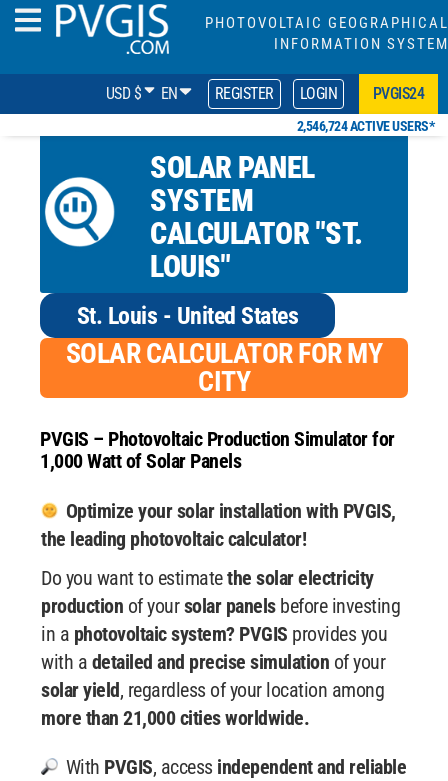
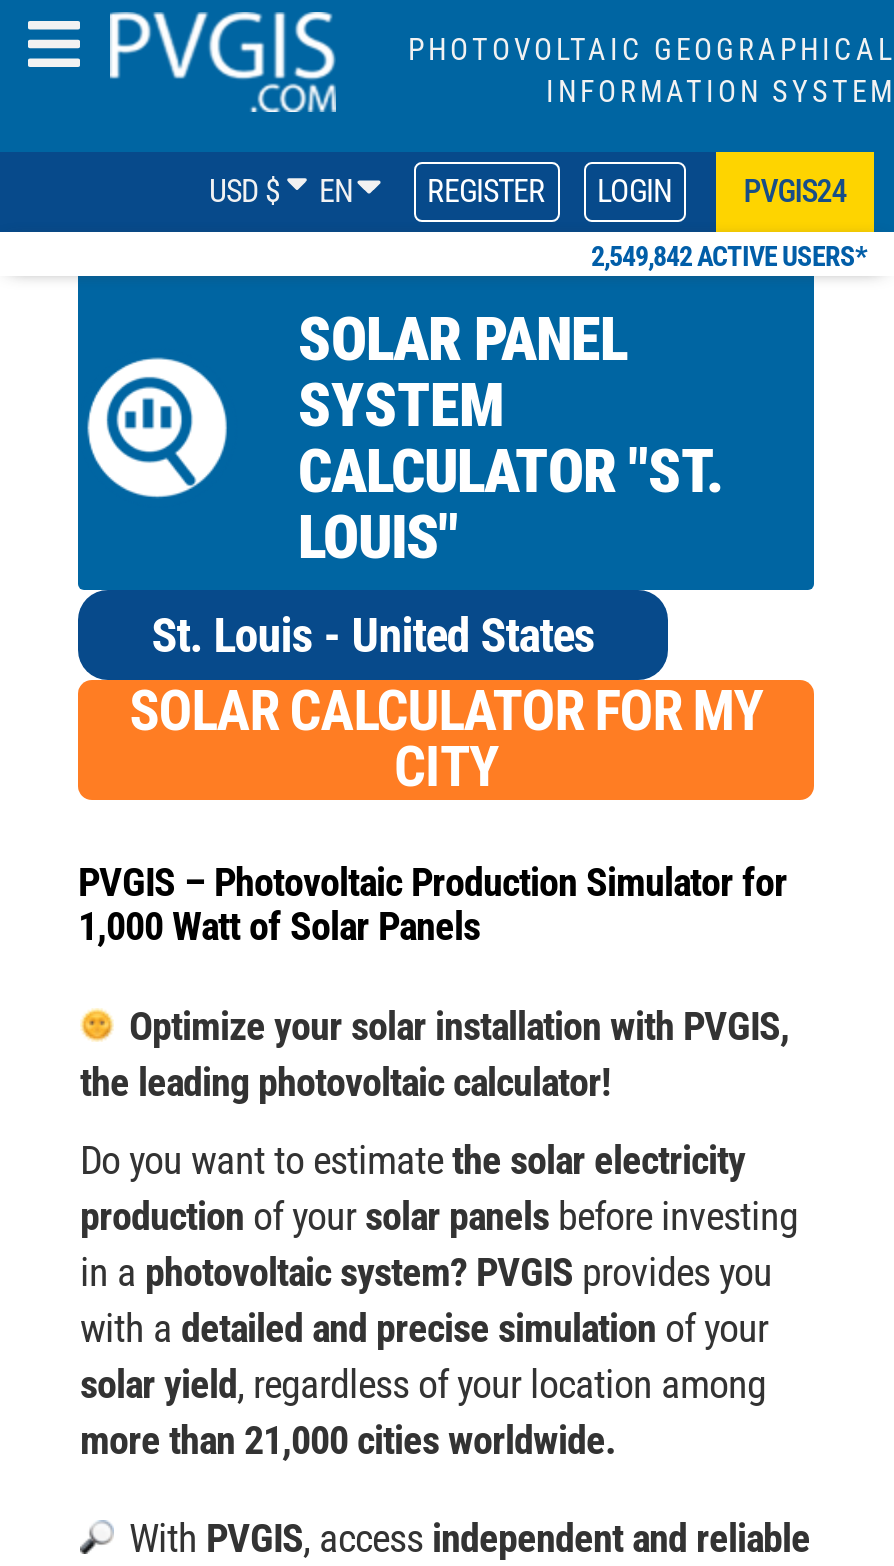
[296,118,434,134] 2,546,724 ACTIVE USERS* -> [591,240,866,272] 2,549,842 ACTIVE USERS*

